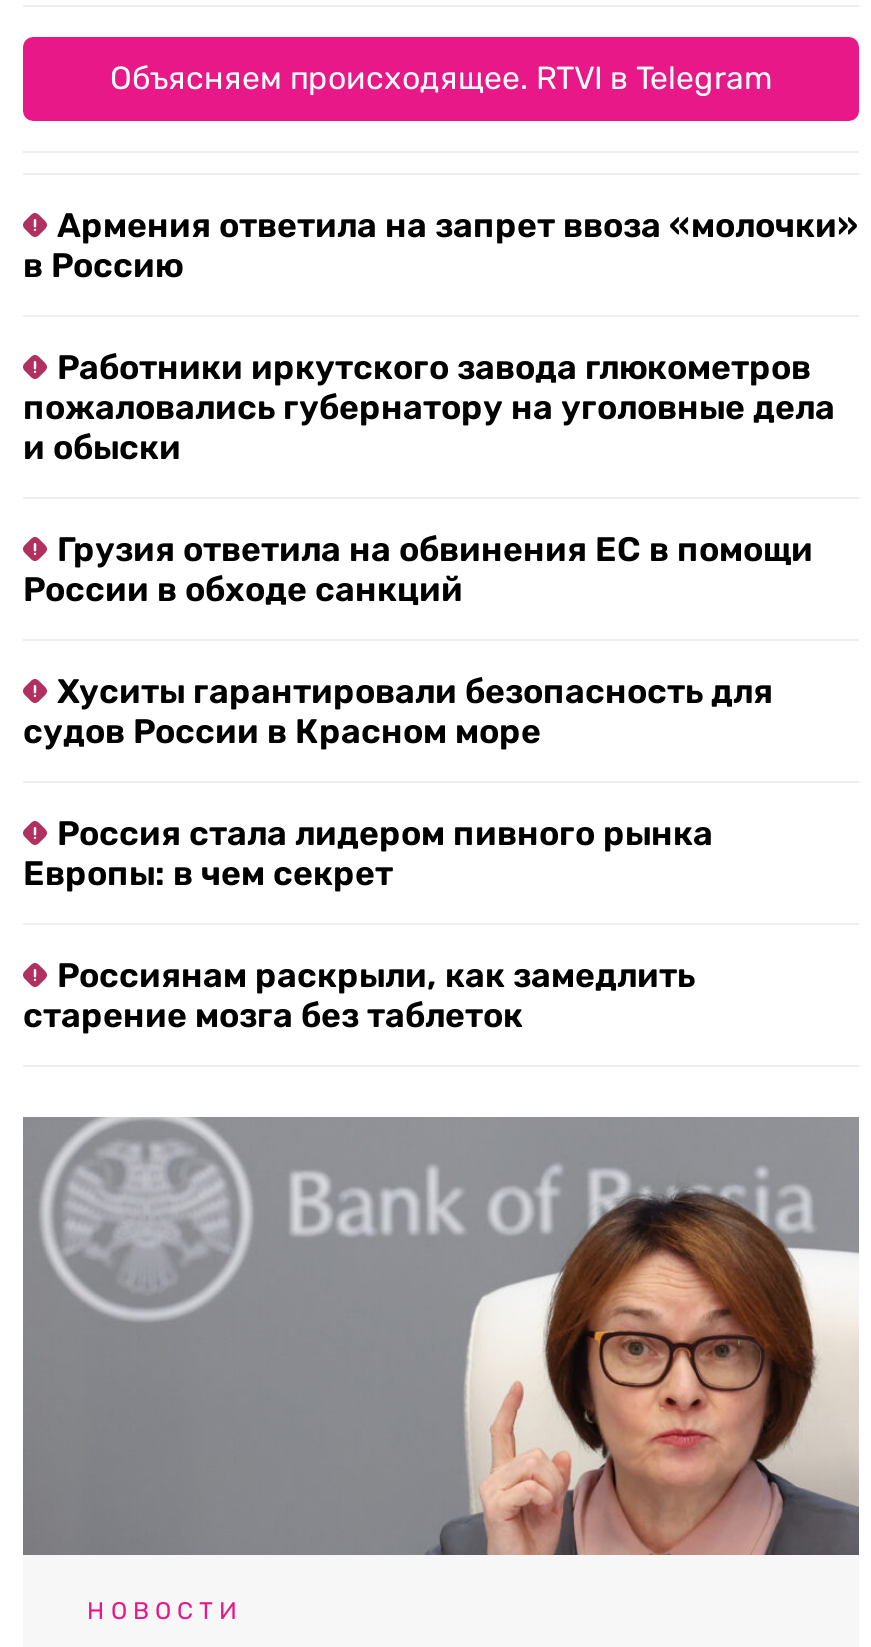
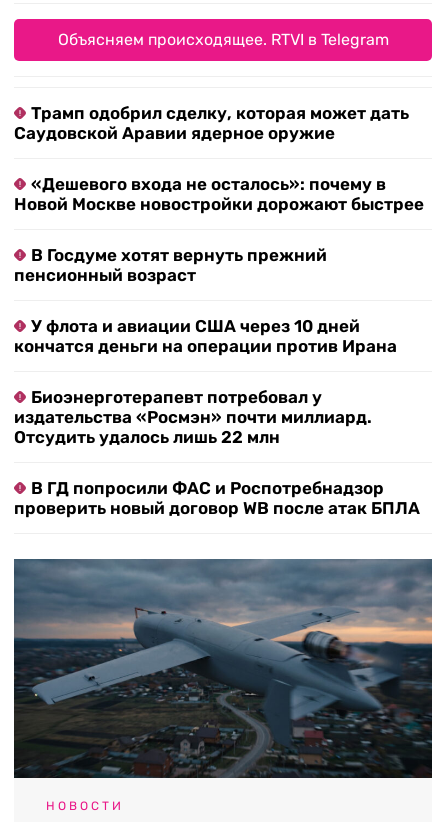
[23,205,859,285] Армения ответила на запрет ввоза «молочки» | в Россию -> [14,103,409,143] Трамп одобрил сделку, которая может дать | Саудовской Аравии ядерное оружие
[23,347,835,467] Работники иркутского завода глюкометров | пожаловались губернатору на уголовные дела | и обыски -> [14,174,424,214] «Дешевого входа не осталось»: почему в | Новой Москве новостройки дорожают быстрее
[23,529,813,609] Грузия ответила на обвинения ЕС в помощи | России в обходе санкций -> [14,245,327,285] В Госдуме хотят вернуть прежний | пенсионный возраст
[23,671,773,751] Хуситы гарантировали безопасность для | судов России в Красном море -> [14,316,397,356] У флота и авиации США через 10 дней | кончатся деньги на операции против Ирана
[23,813,713,893] Россия стала лидером пивного рынка | Европы: в чем секрет -> [14,387,372,447] Биоэнерготерапевт потребовал у | издательства «Росмэн» почти миллиард. | Отсудить удалось лишь 22 млн
[23,955,695,1035] Россиянам раскрыли, как замедлить | старение мозга без таблеток -> [14,478,420,518] В ГД попросили ФАС и Роспотребнадзор | проверить новый договор WB после атак БПЛА
[23,1117,861,1557] [image] -> [14,559,433,779] [image]

